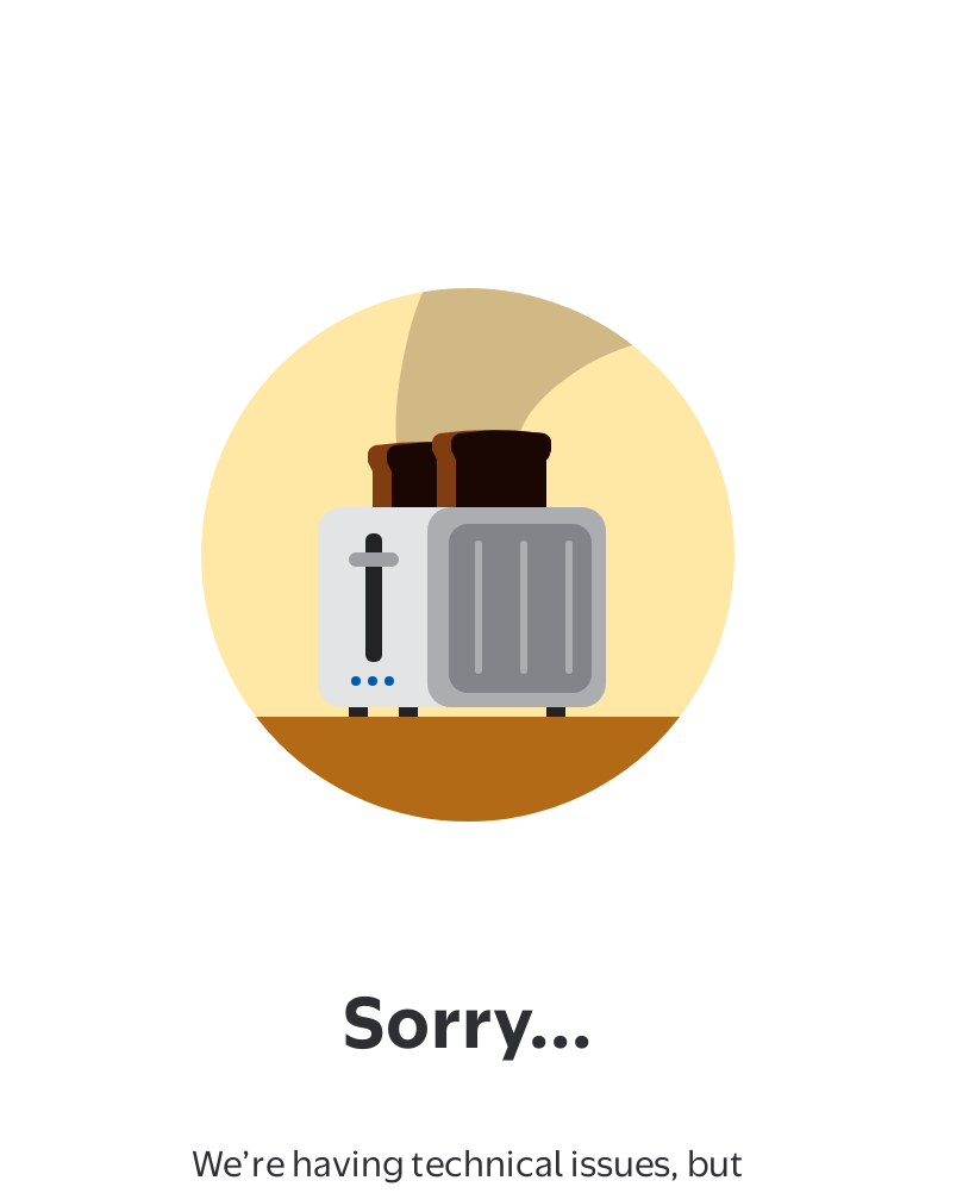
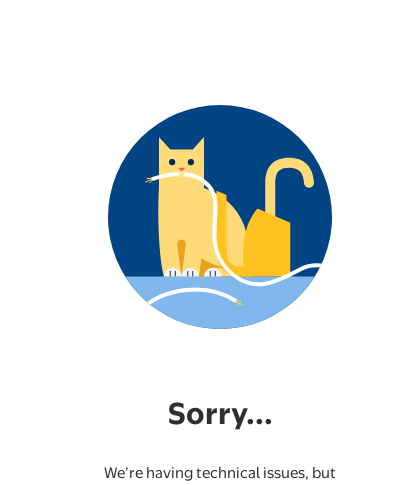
[201,286,734,824] [image] -> [107,104,333,330] [image]

